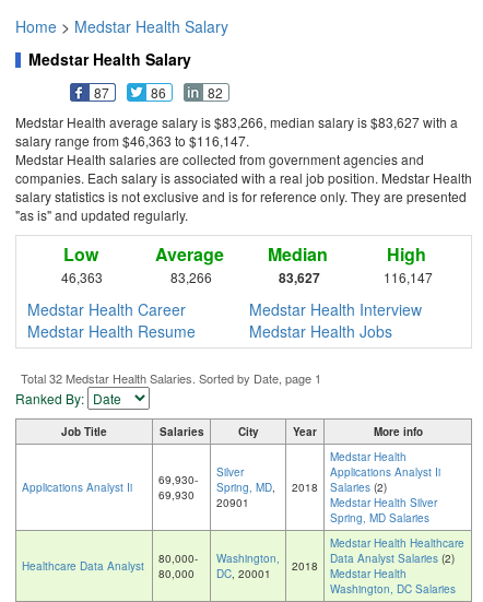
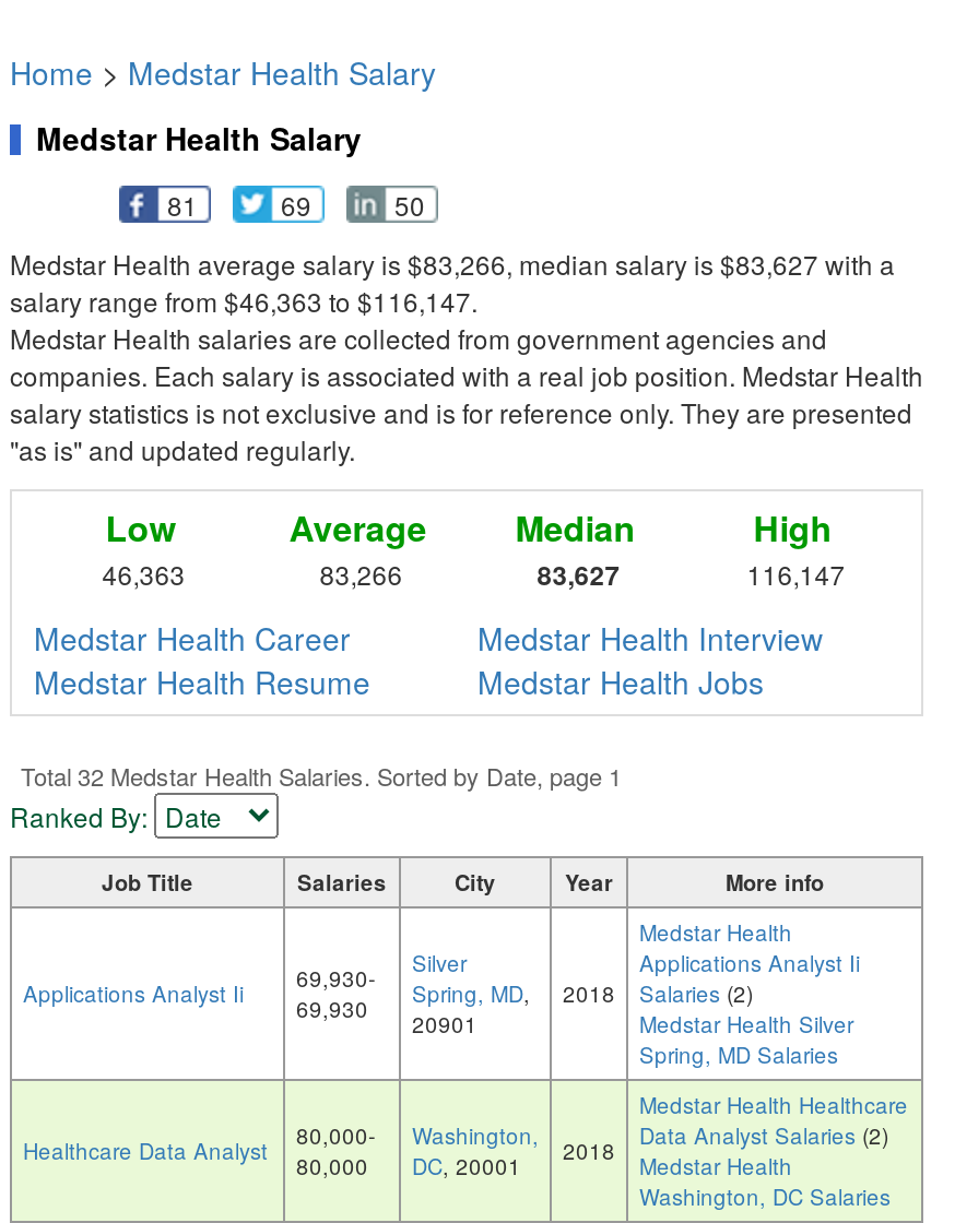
[94,83,109,102] 87 -> [167,187,198,224] 81
[151,83,166,102] 86 -> [281,187,311,224] 69
[208,83,223,102] 82 -> [394,187,425,224] 50

